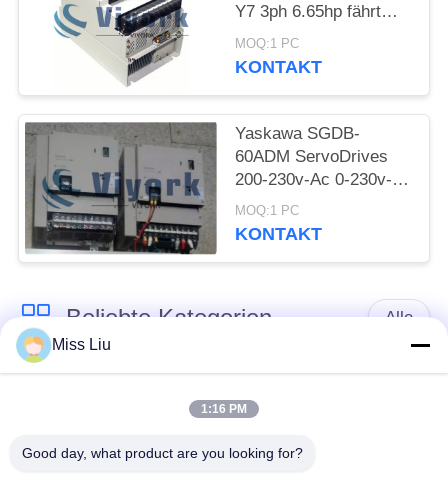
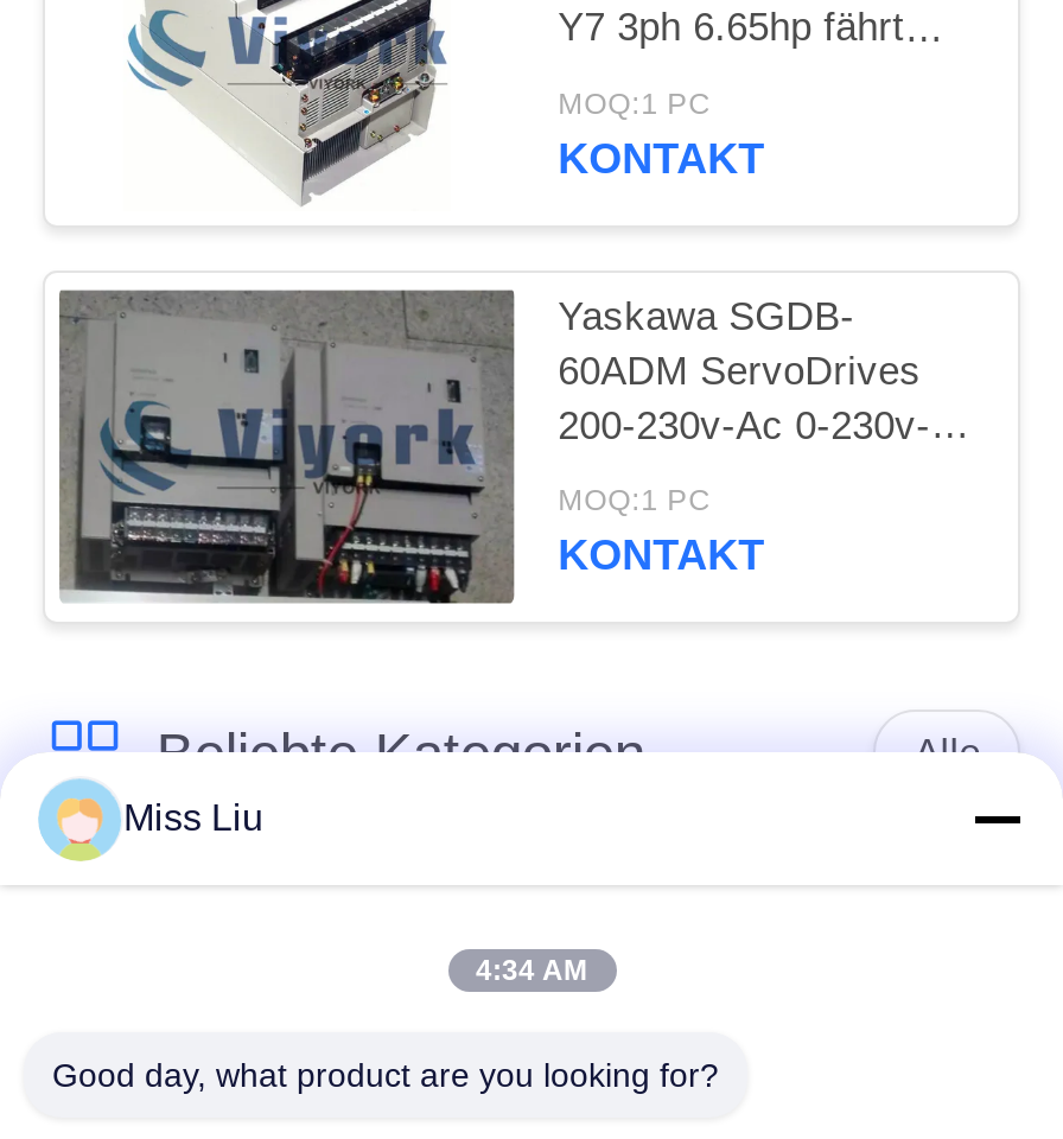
[201,402,247,416] 1:16 PM -> [476,954,587,987] 4:34 AM

